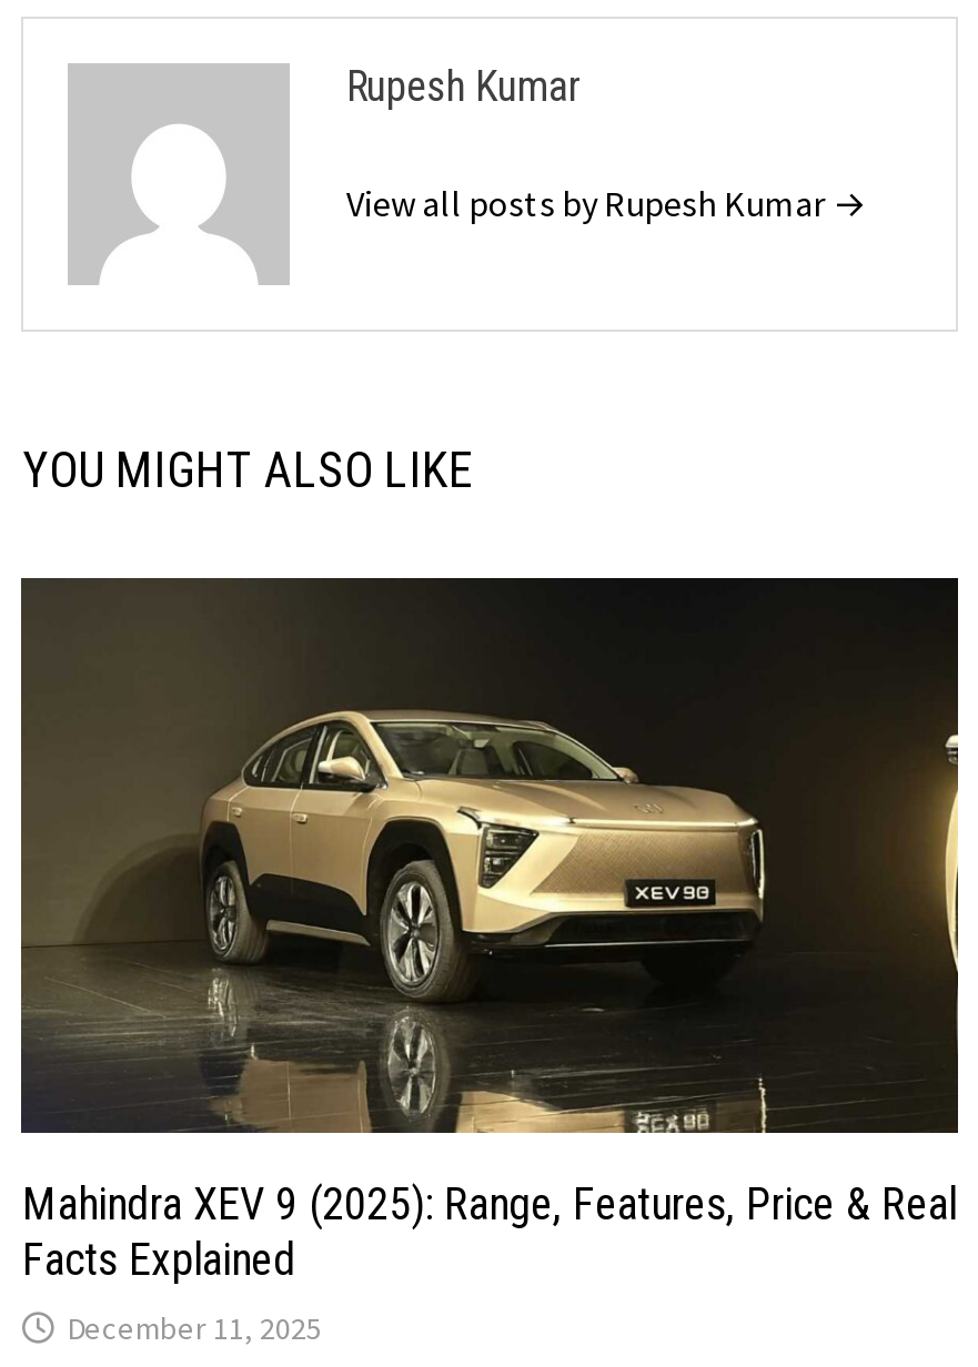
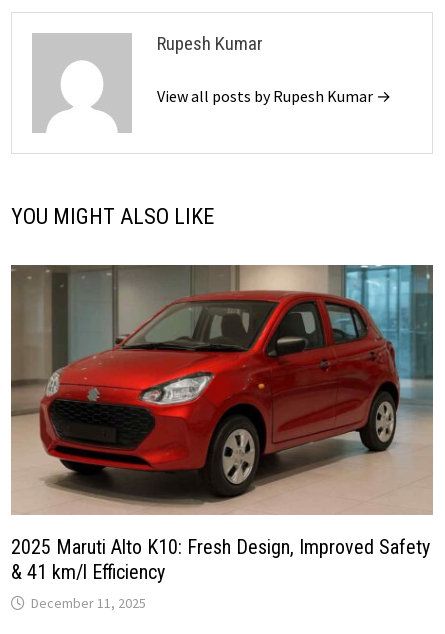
[21,576,960,1287] [image] | Mahindra XEV 9 (2025): Range, Features, Price & Real | Facts Explained -> [11,264,434,584] [image] | 2025 Maruti Alto K10: Fresh Design, Improved Safety | & 41 km/l Efficiency

